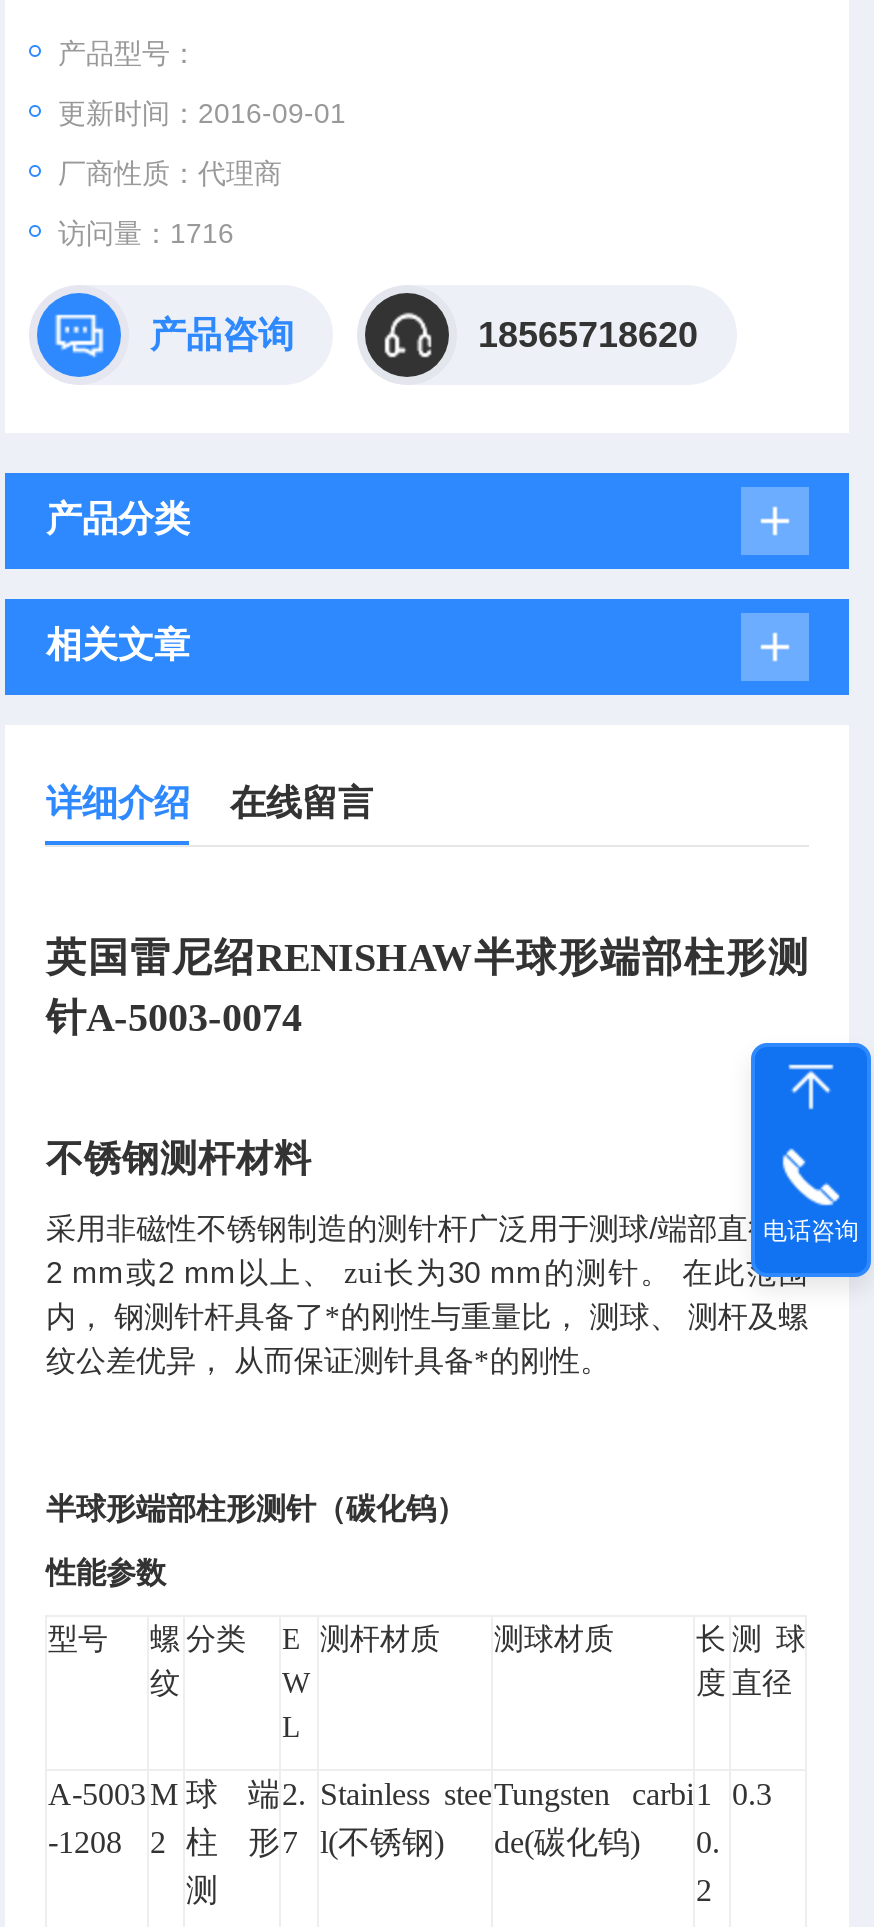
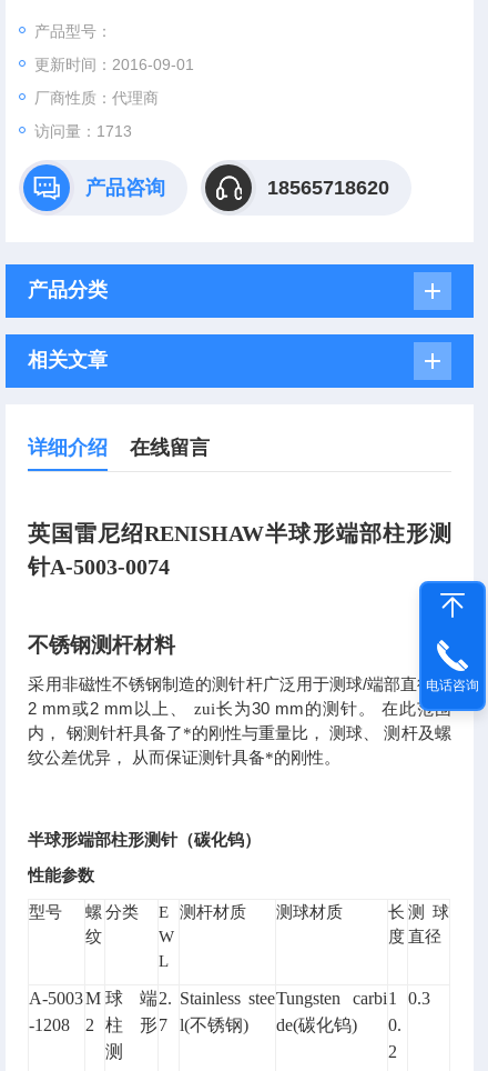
[58,217,234,249] 访问量：1716 -> [35,122,132,140] 访问量：1713

